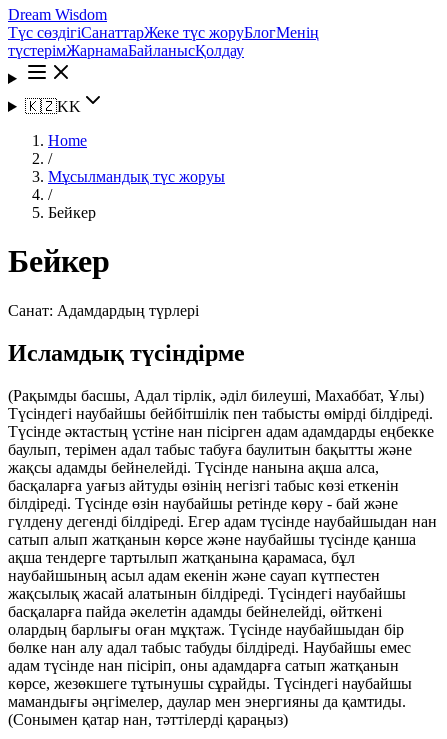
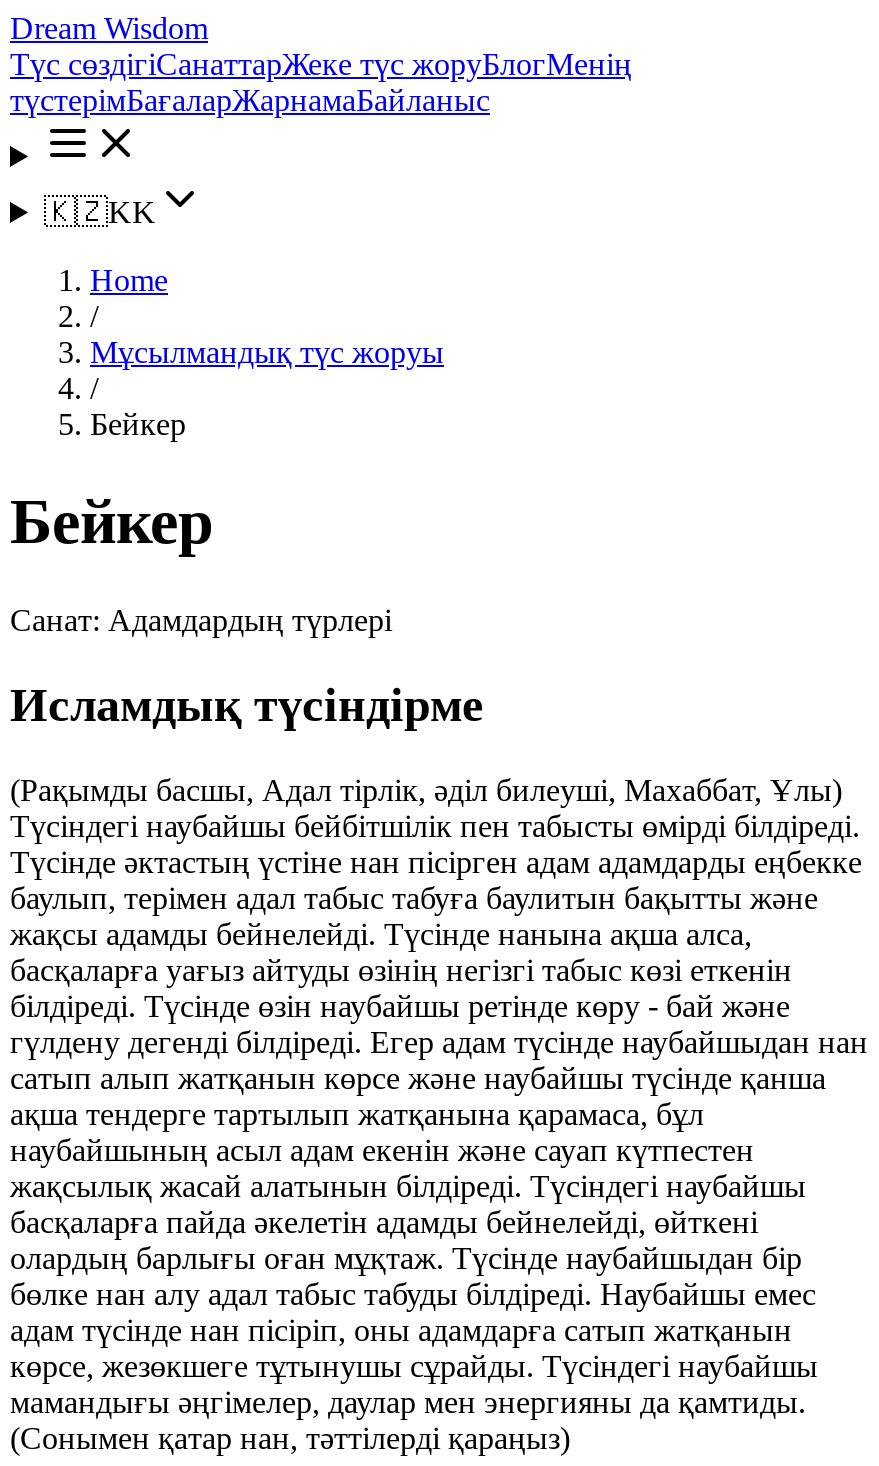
[8,42,244,59] түстерімЖарнамаБайланысҚолдау -> [10,83,490,117] түстерімБағаларЖарнамаБайланыс

